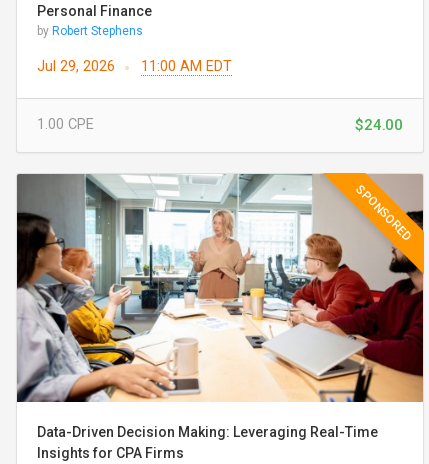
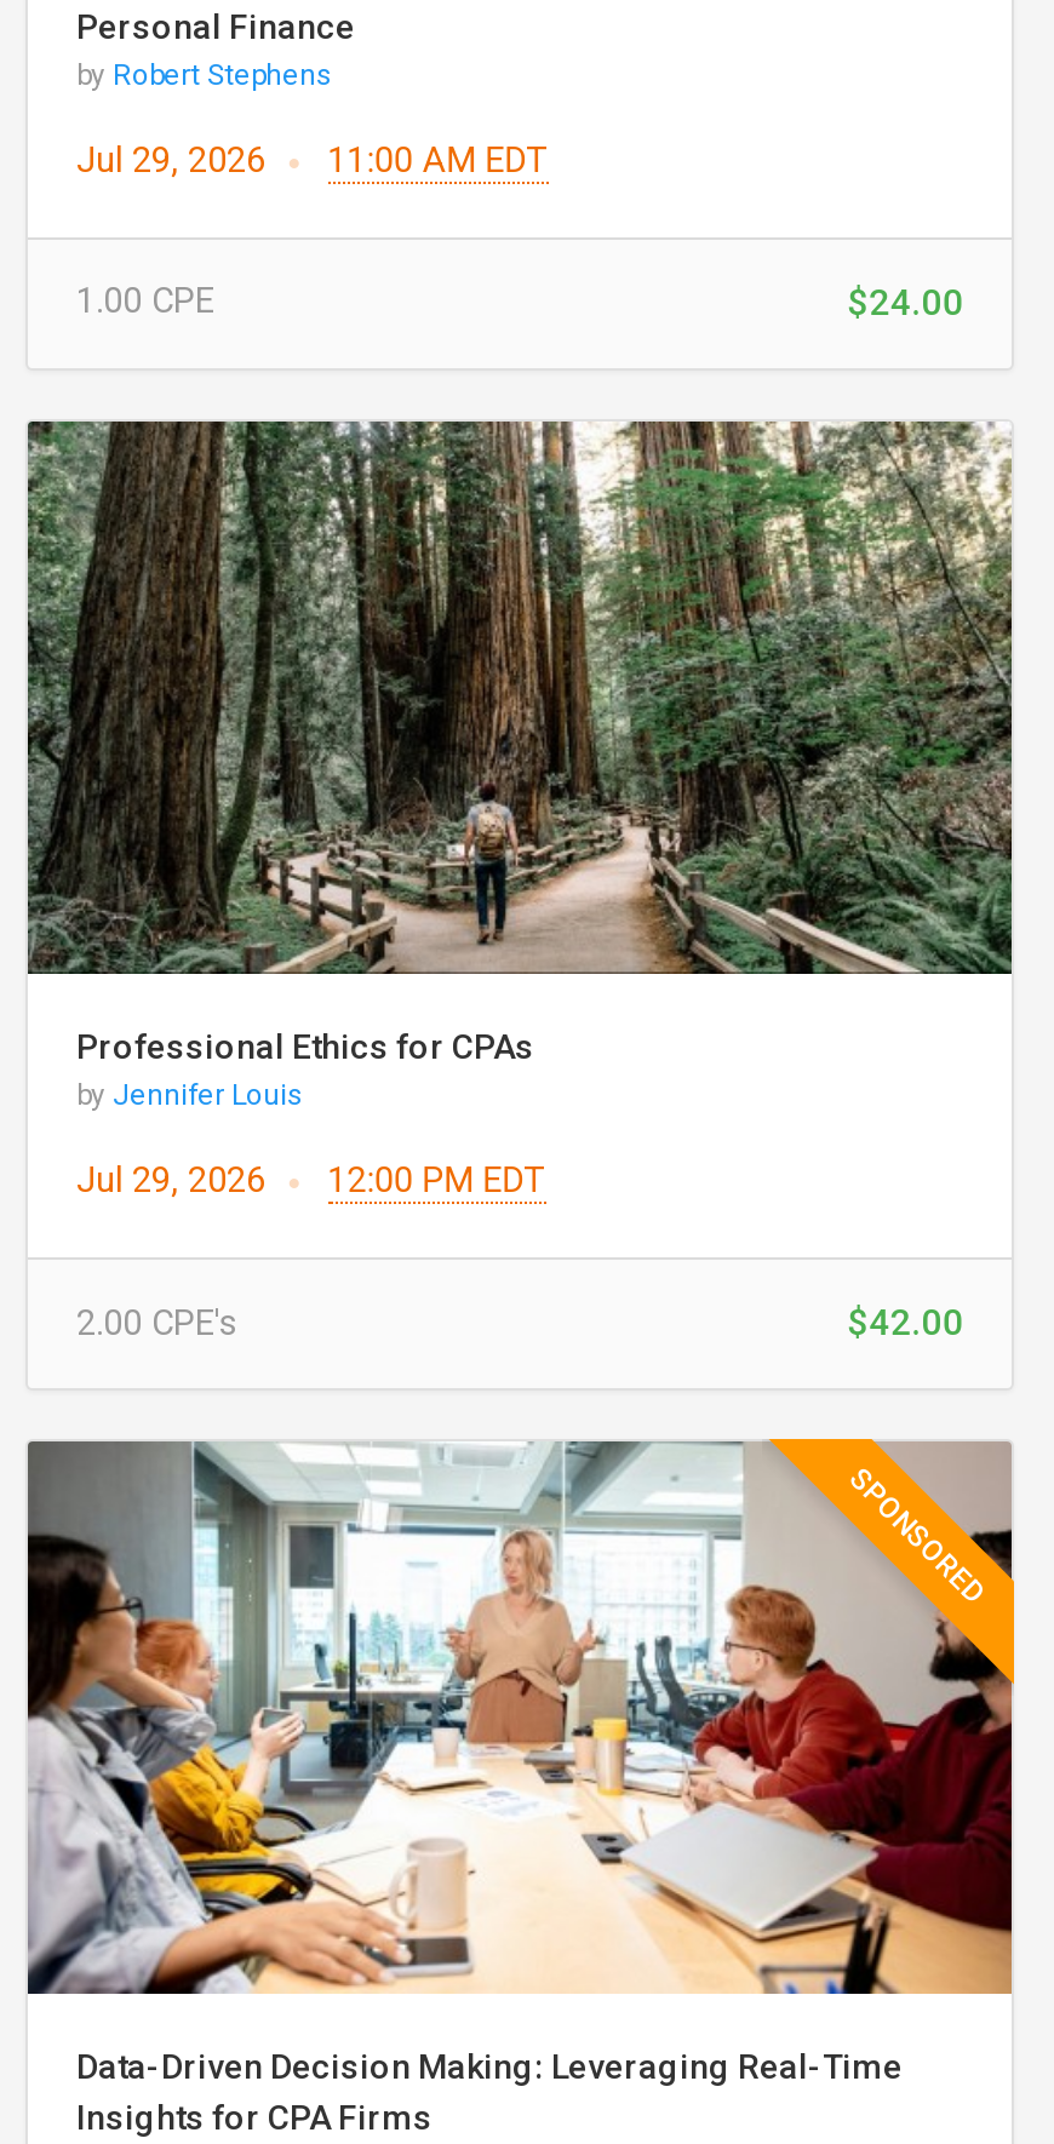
none -> [25,419,1014,1345] [image] | Professional Ethics for CPAs | by Jennifer Louis | Jul 29, 2026 | 12:00 PM EDT | 2.00 CPE's | $42.00

